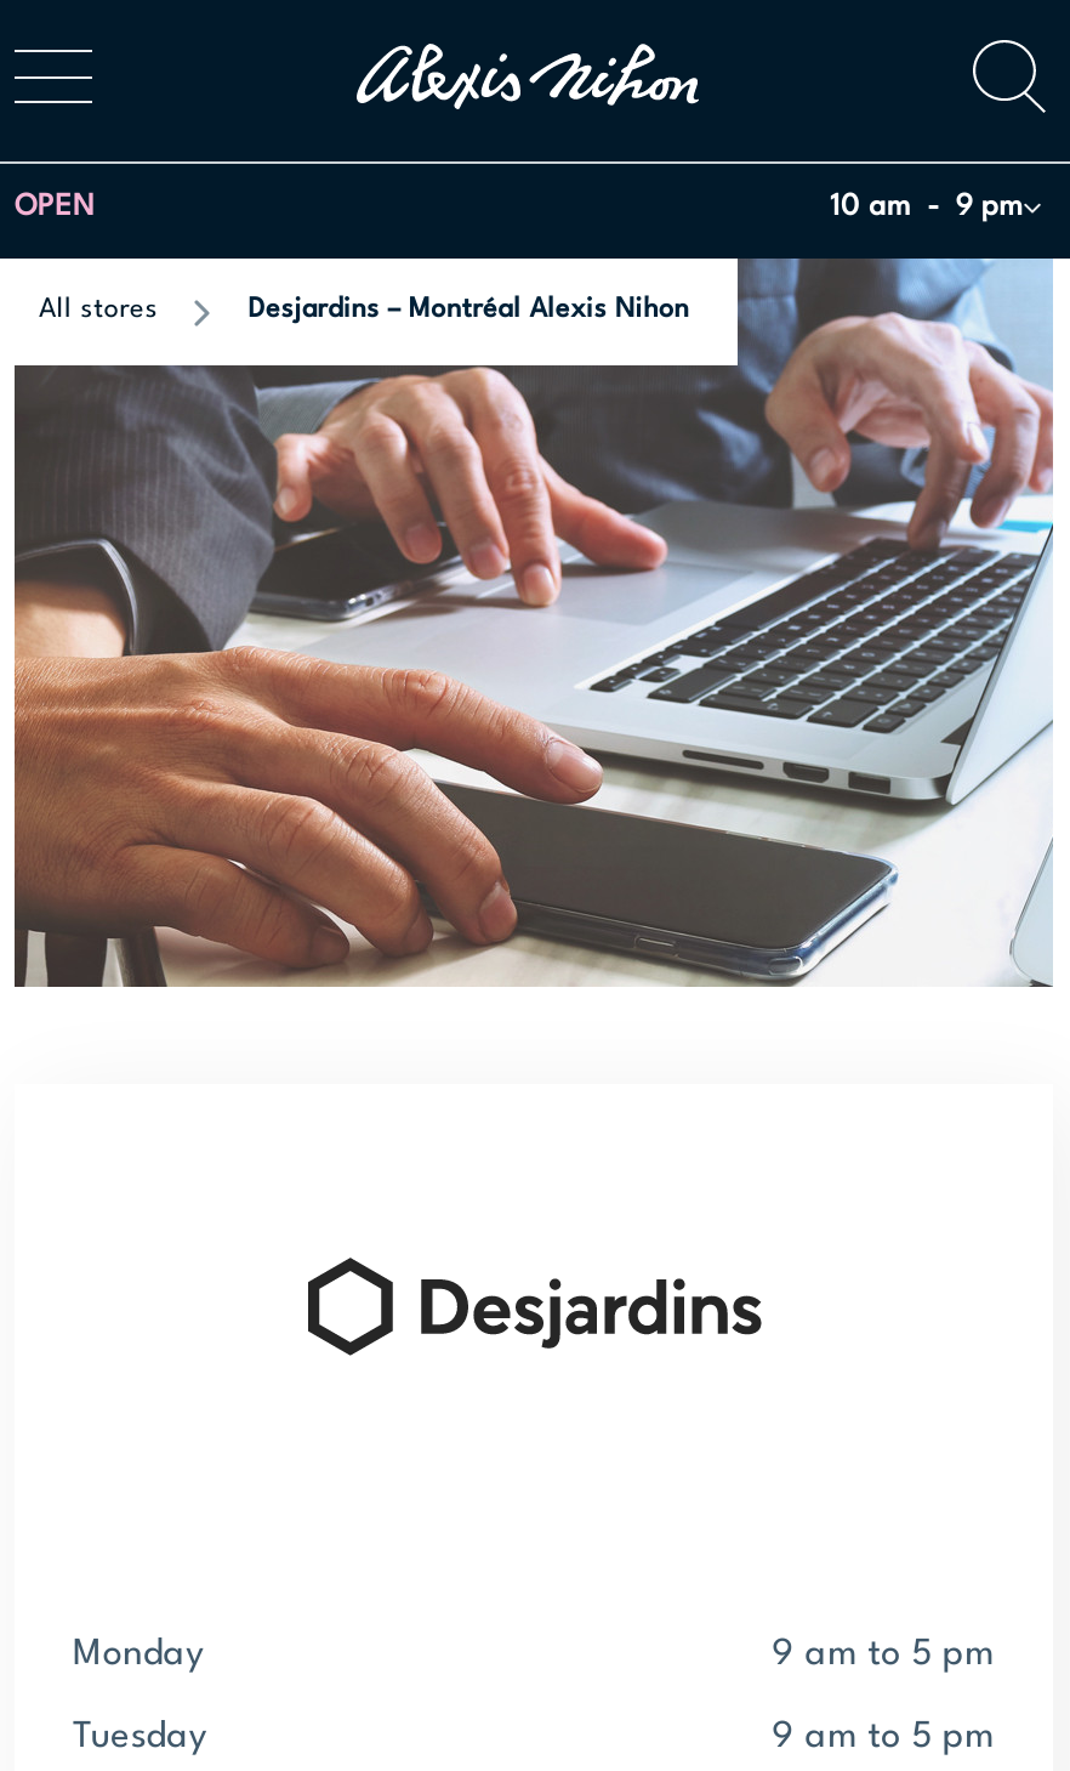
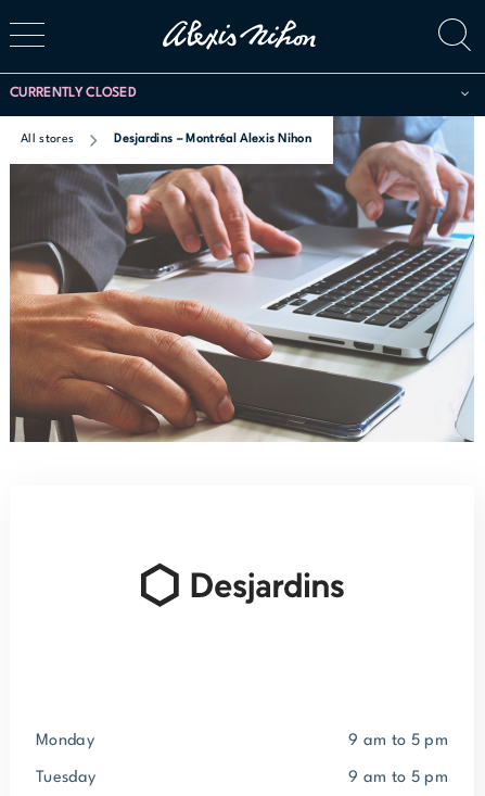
[15,193,1024,222] OPEN | 10 am | 9 pm -> [10,87,136,100] CURRENTLY CLOSED

